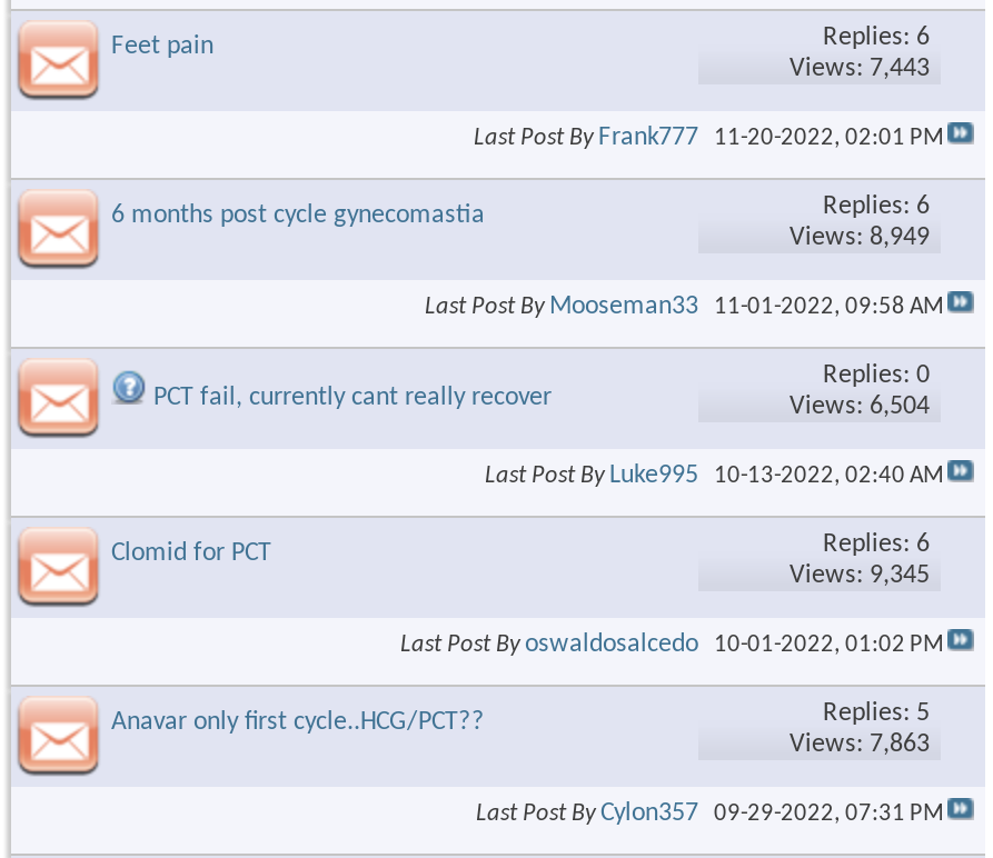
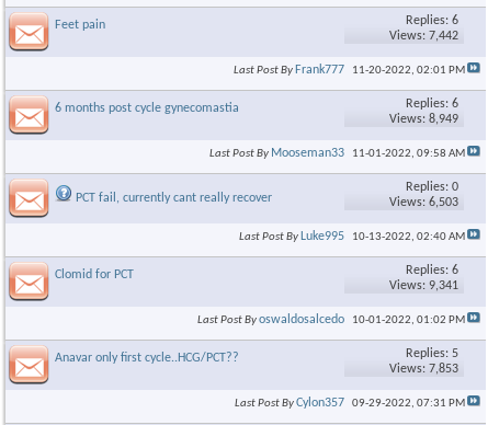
[790,56,930,82] Views: 7,443 -> [389,30,458,43] Views: 7,442
[790,393,930,420] Views: 6,504 -> [389,196,458,209] Views: 6,503
[790,562,930,589] Views: 9,345 -> [389,279,458,292] Views: 9,341
[790,731,930,758] Views: 7,863 -> [389,363,458,376] Views: 7,853

